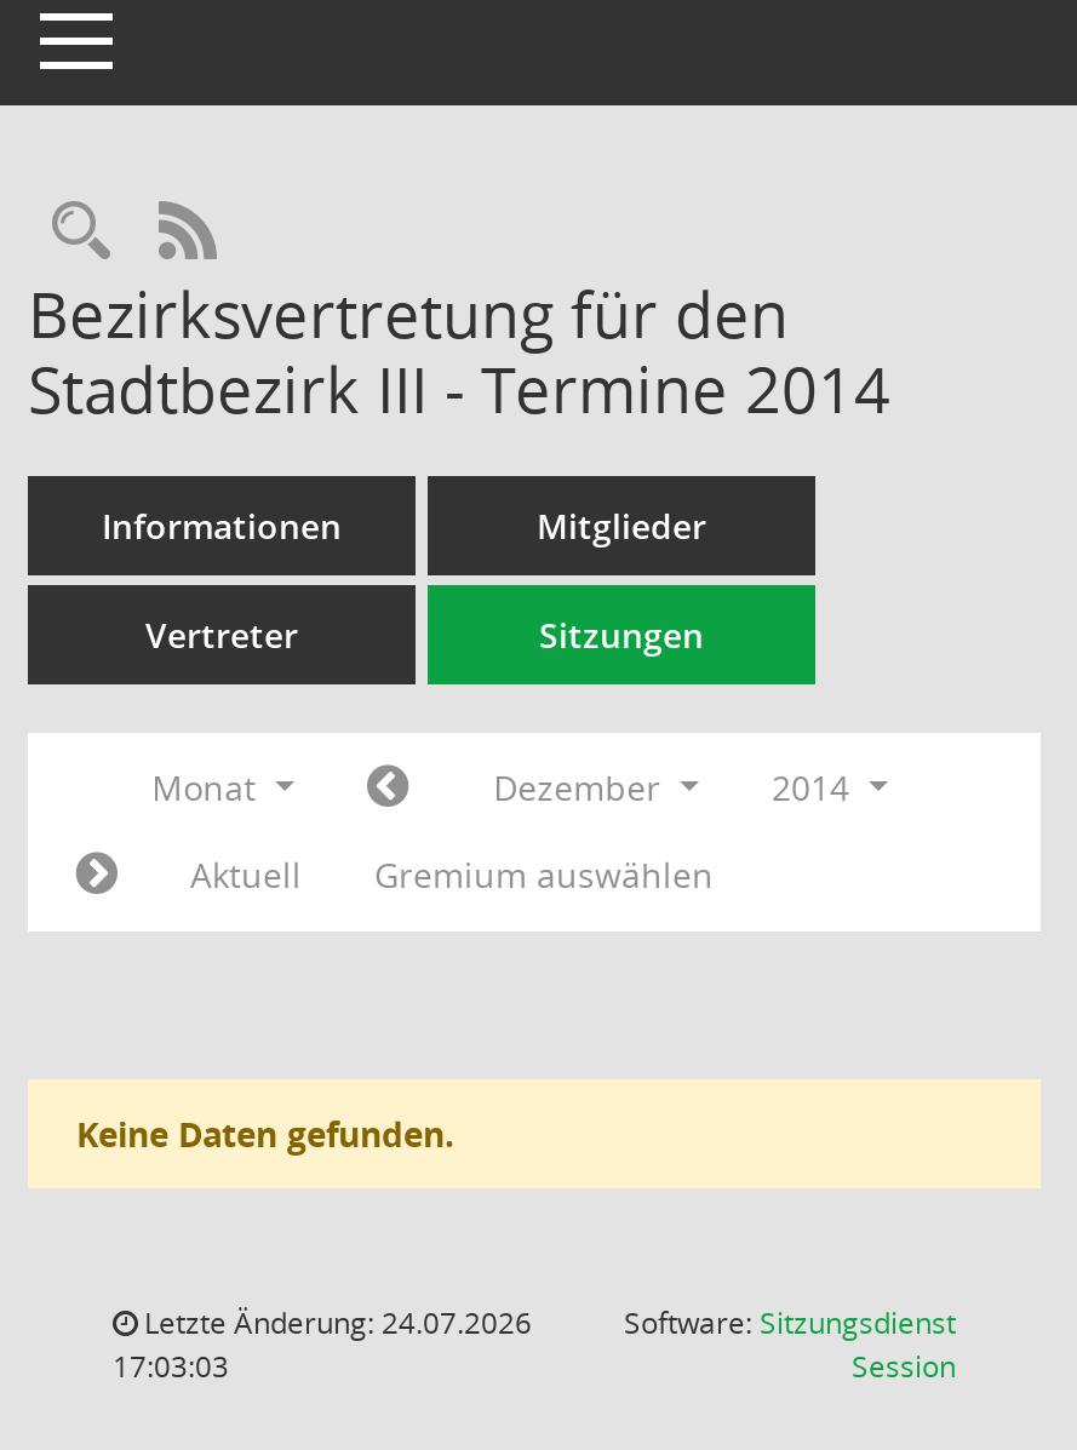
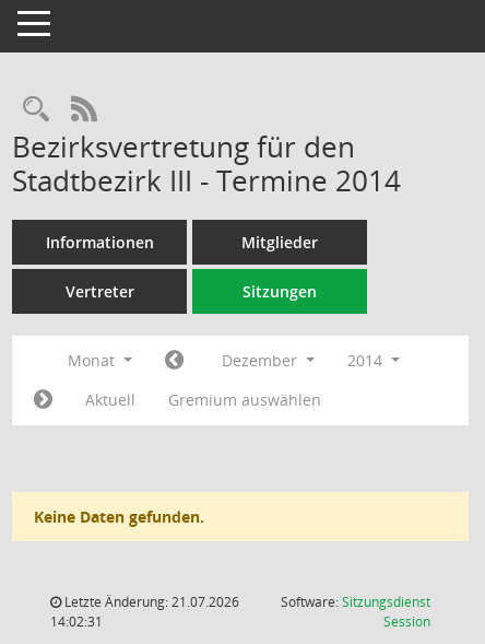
[137,1302,532,1343] Letzte Änderung: 24.07.2026 -> [61,593,239,611] Letzte Änderung: 21.07.2026
[113,1346,229,1387] 17:03:03 -> [50,612,103,631] 14:02:31

